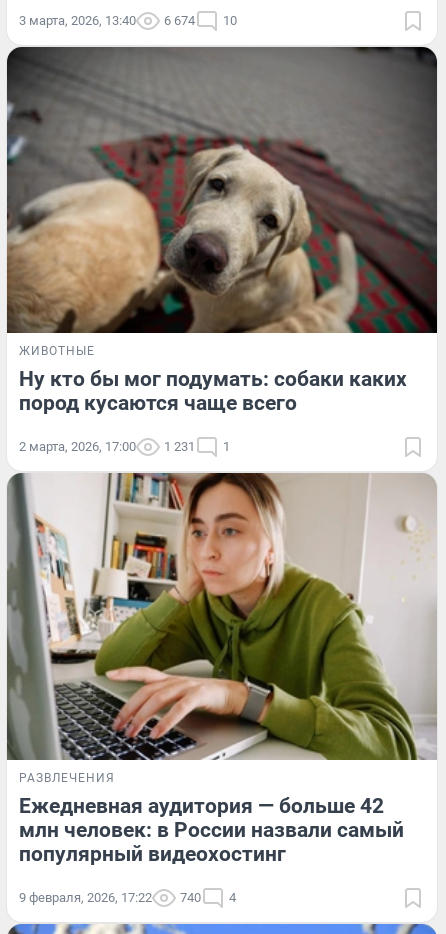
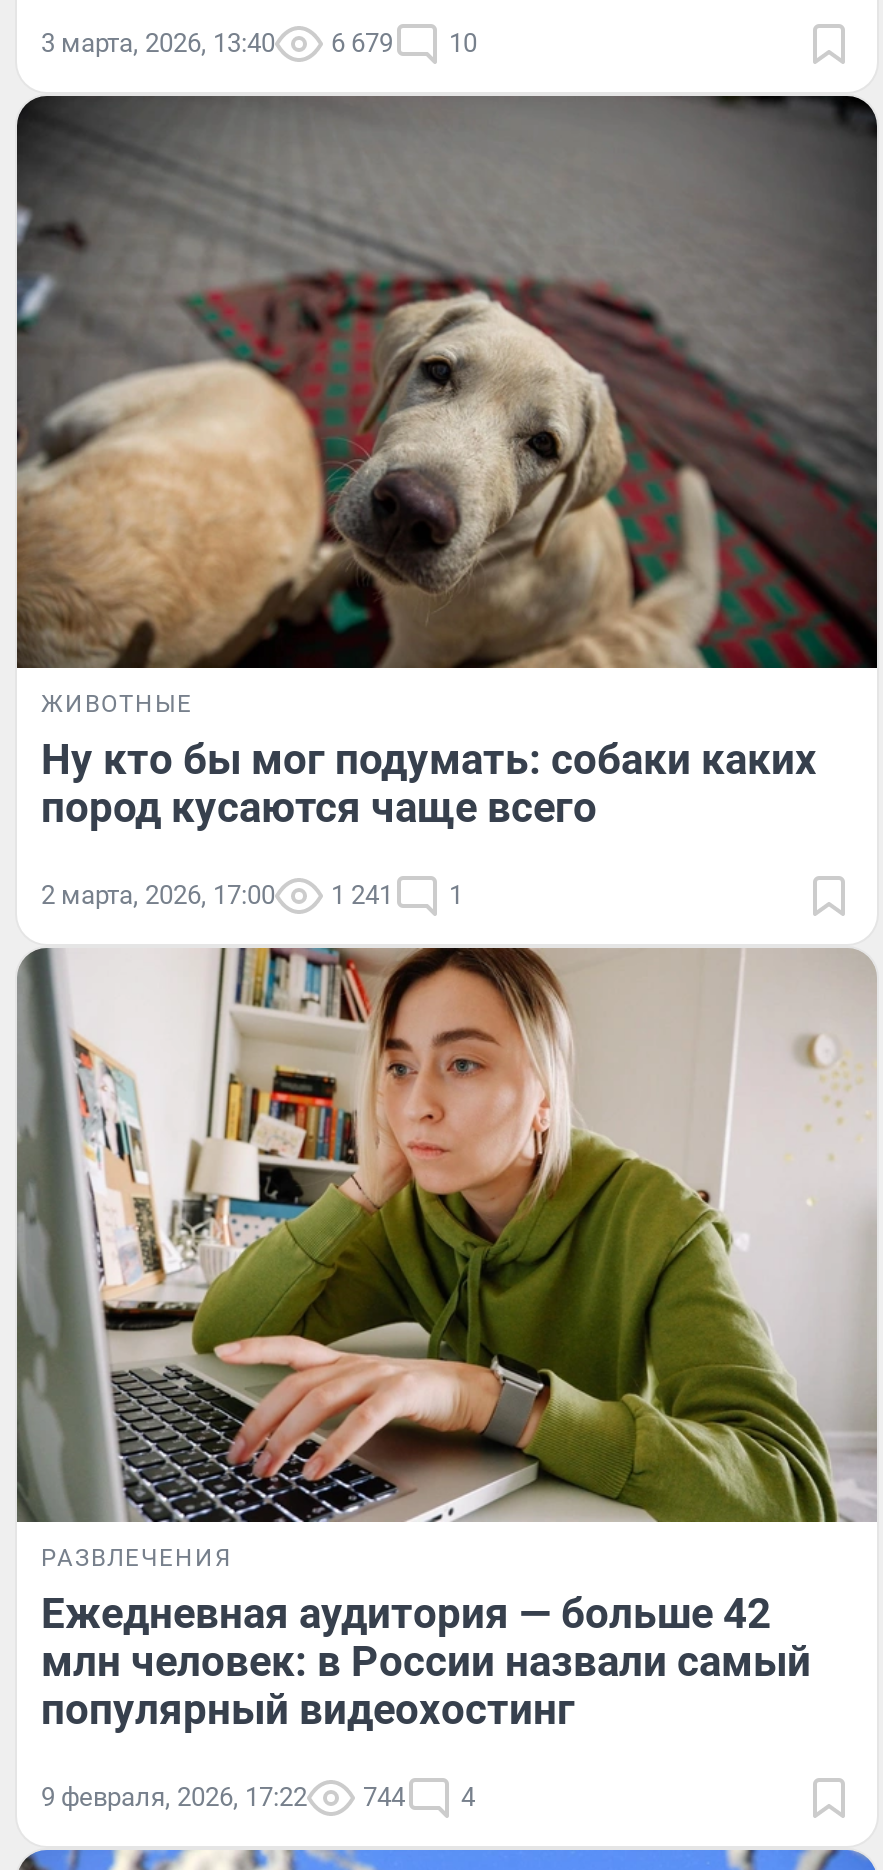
[164,13,195,28] 6 674 -> [331,27,393,57] 6 679
[19,439,230,454] 2 марта, 2026, 17:00 1 231 1 -> [41,880,463,910] 2 марта, 2026, 17:00 1 241 1
[19,890,236,905] 9 февраля, 2026, 17:22 740 4 -> [41,1782,475,1812] 9 февраля, 2026, 17:22 744 4

